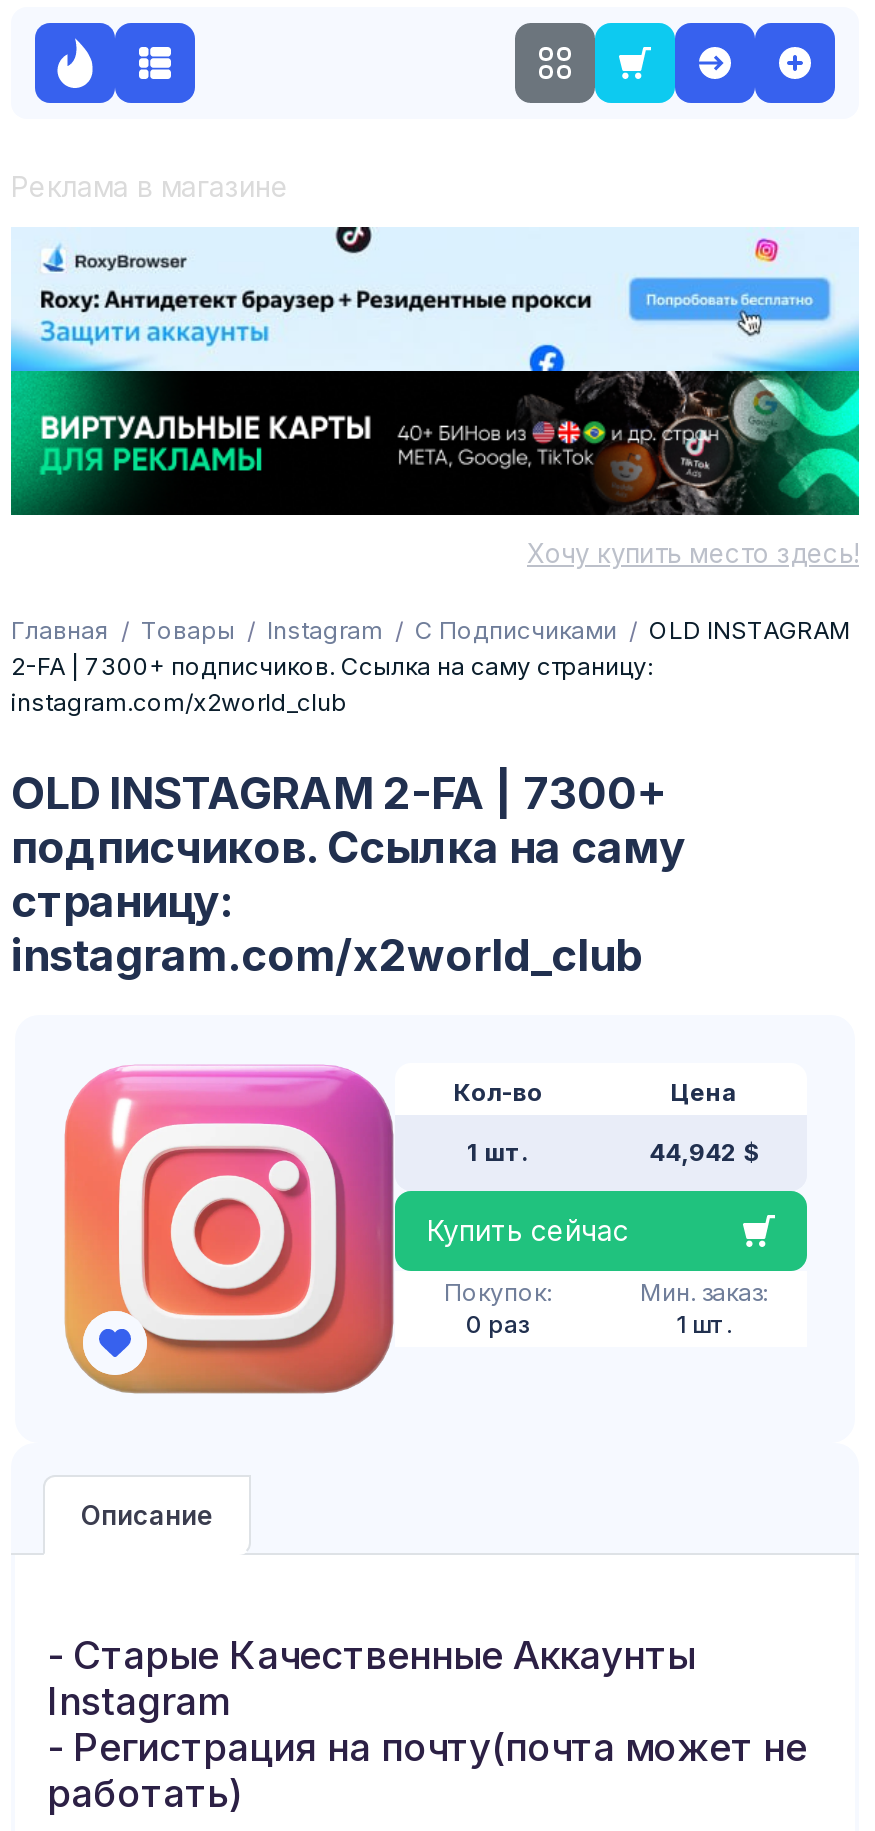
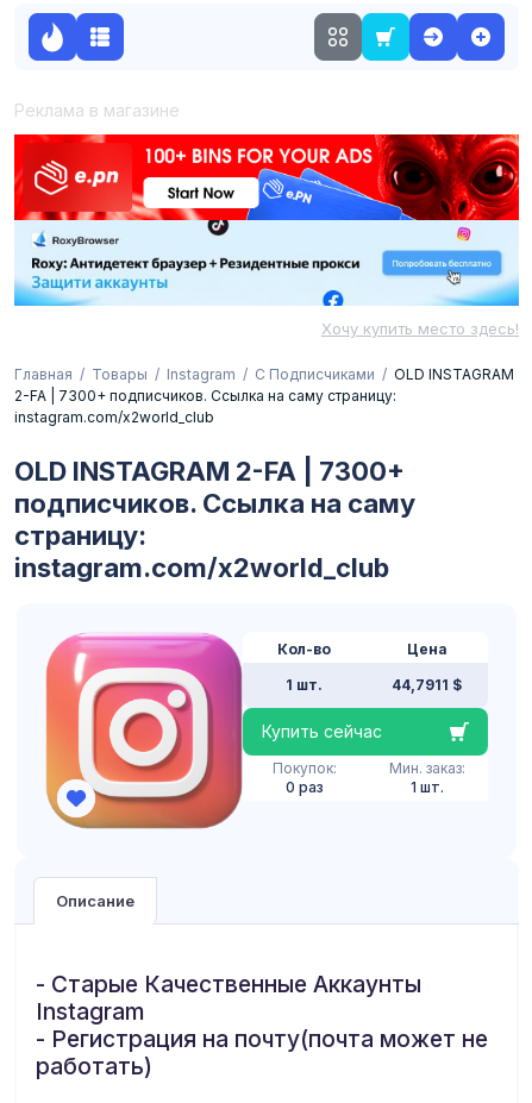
[9,225,861,517] [image] -> [13,133,520,307] [image]
[649,1137,759,1167] 44,942 $ -> [392,676,462,694] 44,7911 $

